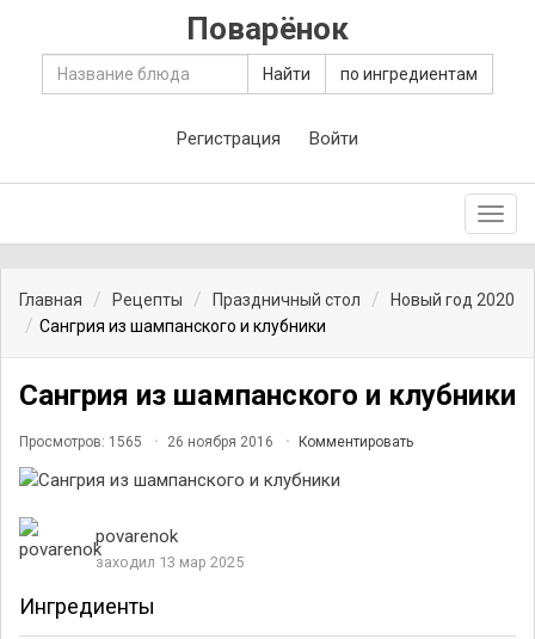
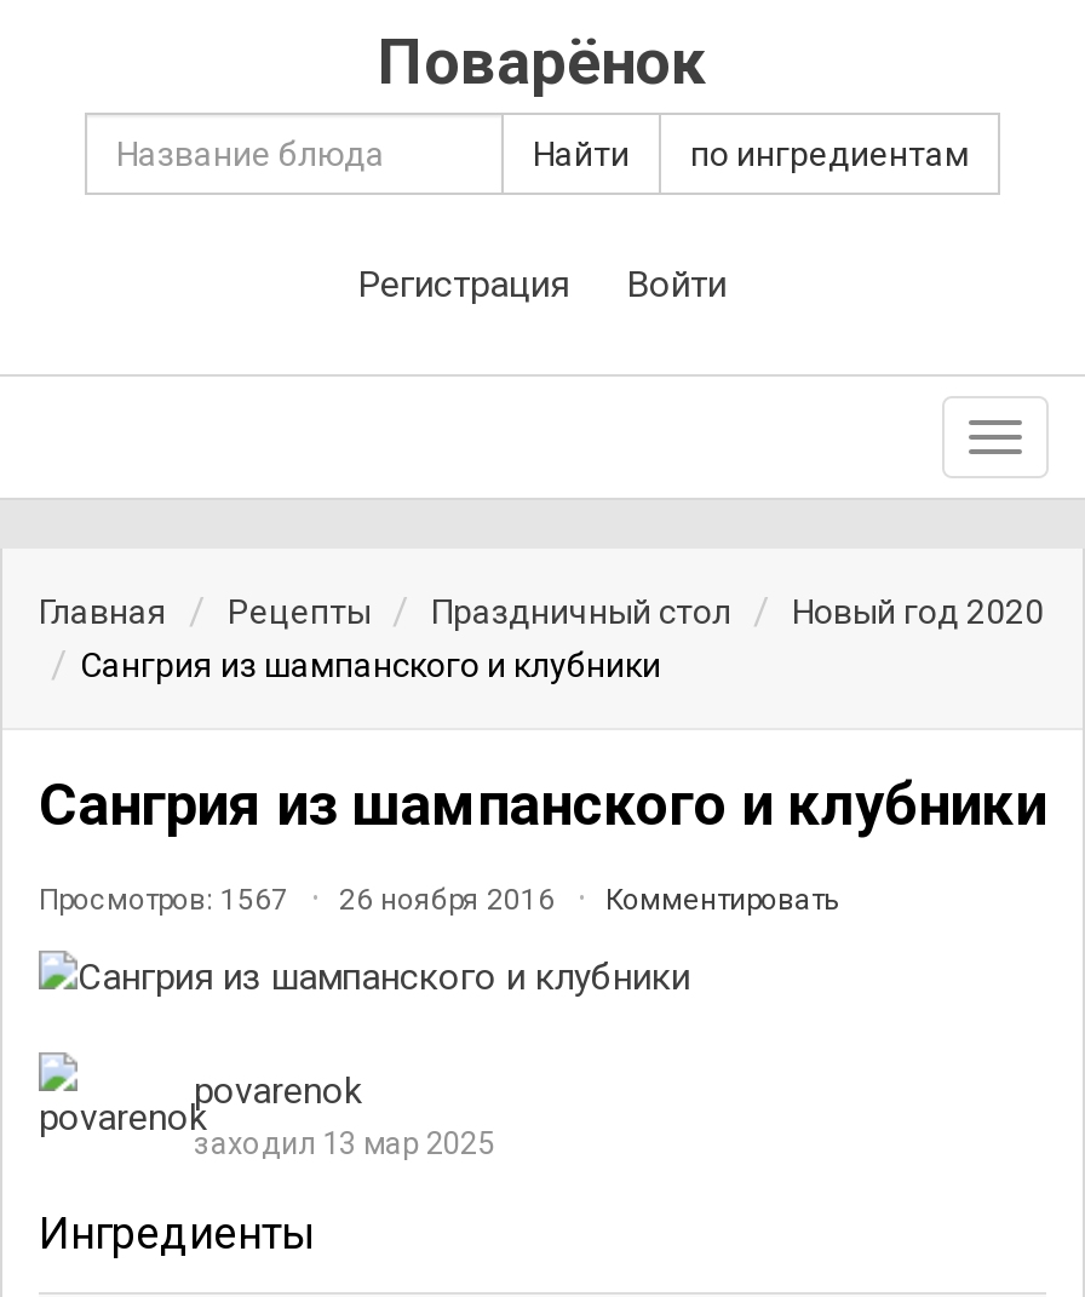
[19,434,413,450] Просмотров: 1565 26 ноября 2016 Комментировать -> [39,883,838,917] Просмотров: 1567 26 ноября 2016 Комментировать

